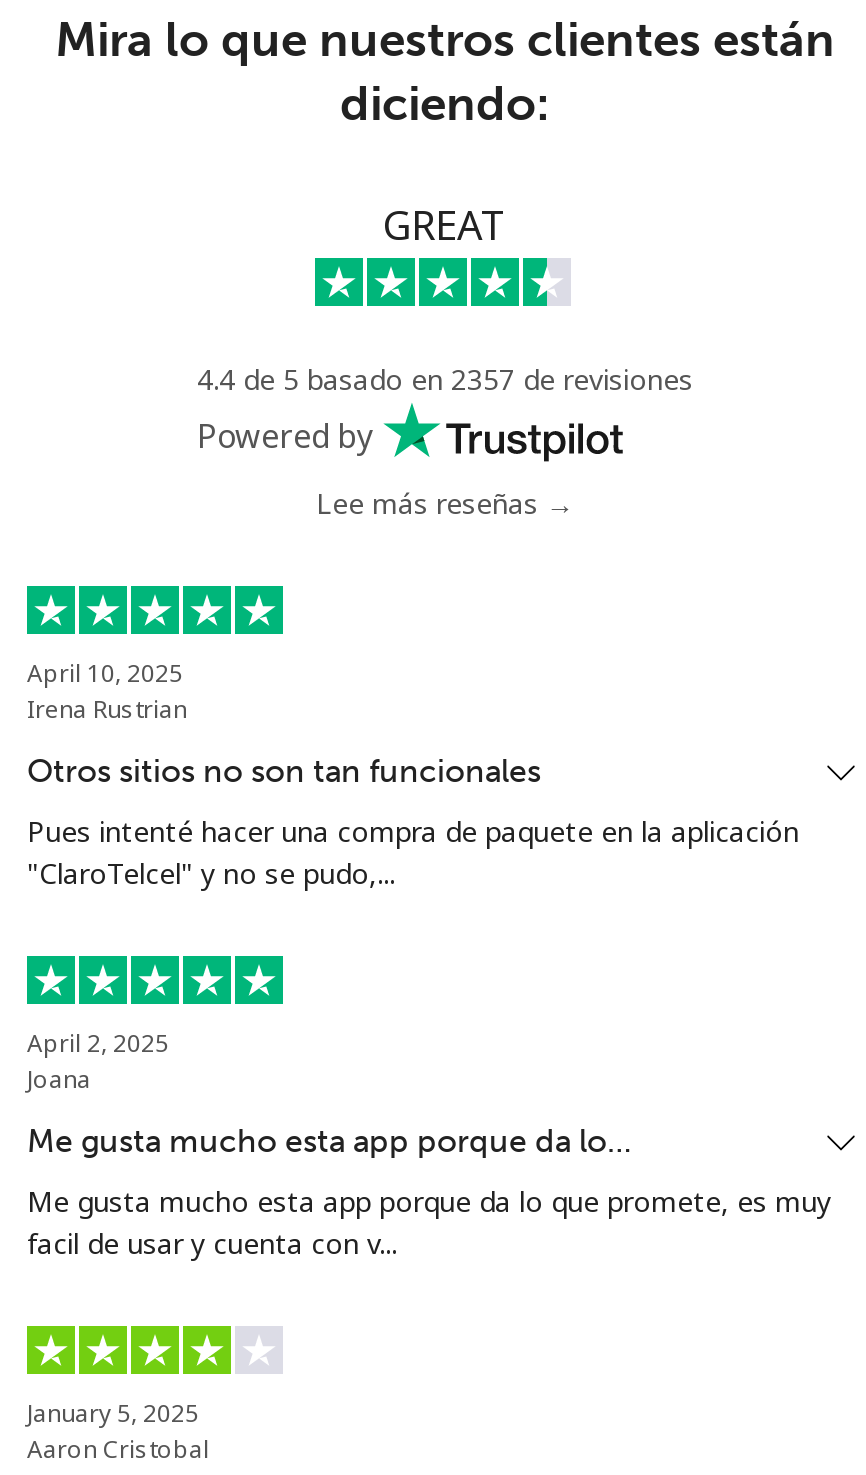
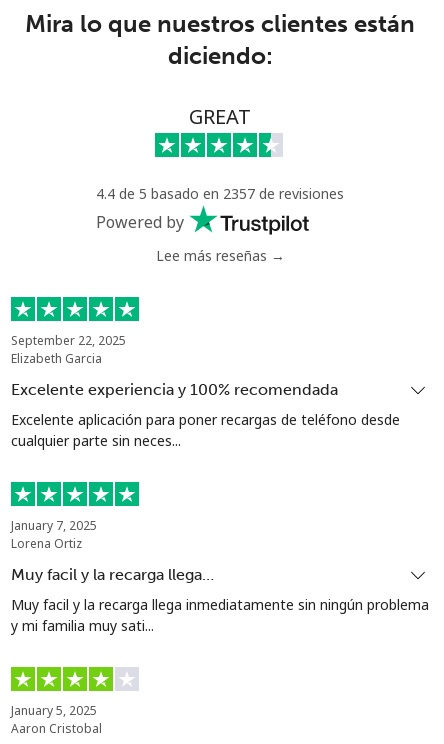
[27,656,187,726] April 10, 2025 | Irena Rustrian -> [11,332,126,367] September 22, 2025 | Elizabeth Garcia
[27,752,541,790] Otros sitios no son tan funcionales -> [11,380,338,399] Excelente experiencia y 100% recomendada
[27,812,799,892] Pues intenté hacer una compra de paquete en la aplicación | "ClaroTelcel" y no se pudo,... -> [11,410,400,450] Excelente aplicación para poner recargas de teléfono desde | cualquier parte sin neces...
[27,1026,169,1096] April 2, 2025 | Joana -> [11,517,97,552] January 7, 2025 | Lorena Ortiz
[27,1122,631,1160] Me gusta mucho esta app porque da lo… -> [11,565,214,584] Muy facil y la recarga llega…
[27,1182,831,1262] Me gusta mucho esta app porque da lo que promete, es muy | facil de usar y cuenta con v... -> [11,595,429,635] Muy facil y la recarga llega inmediatamente sin ningún problema | y mi familia muy sati...

